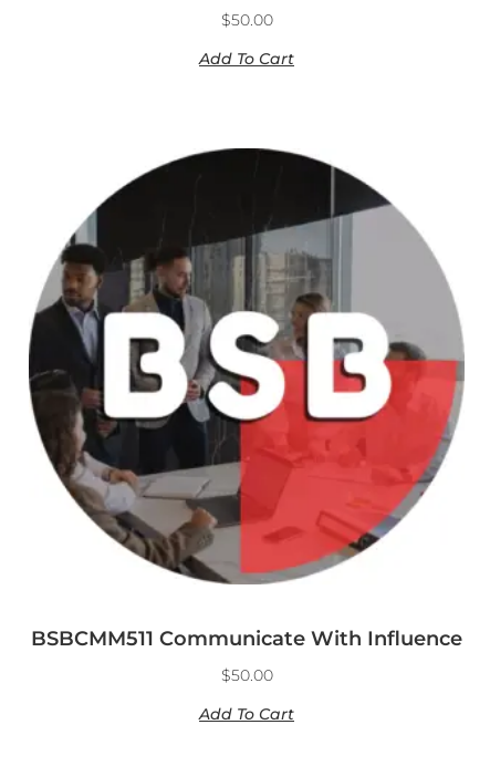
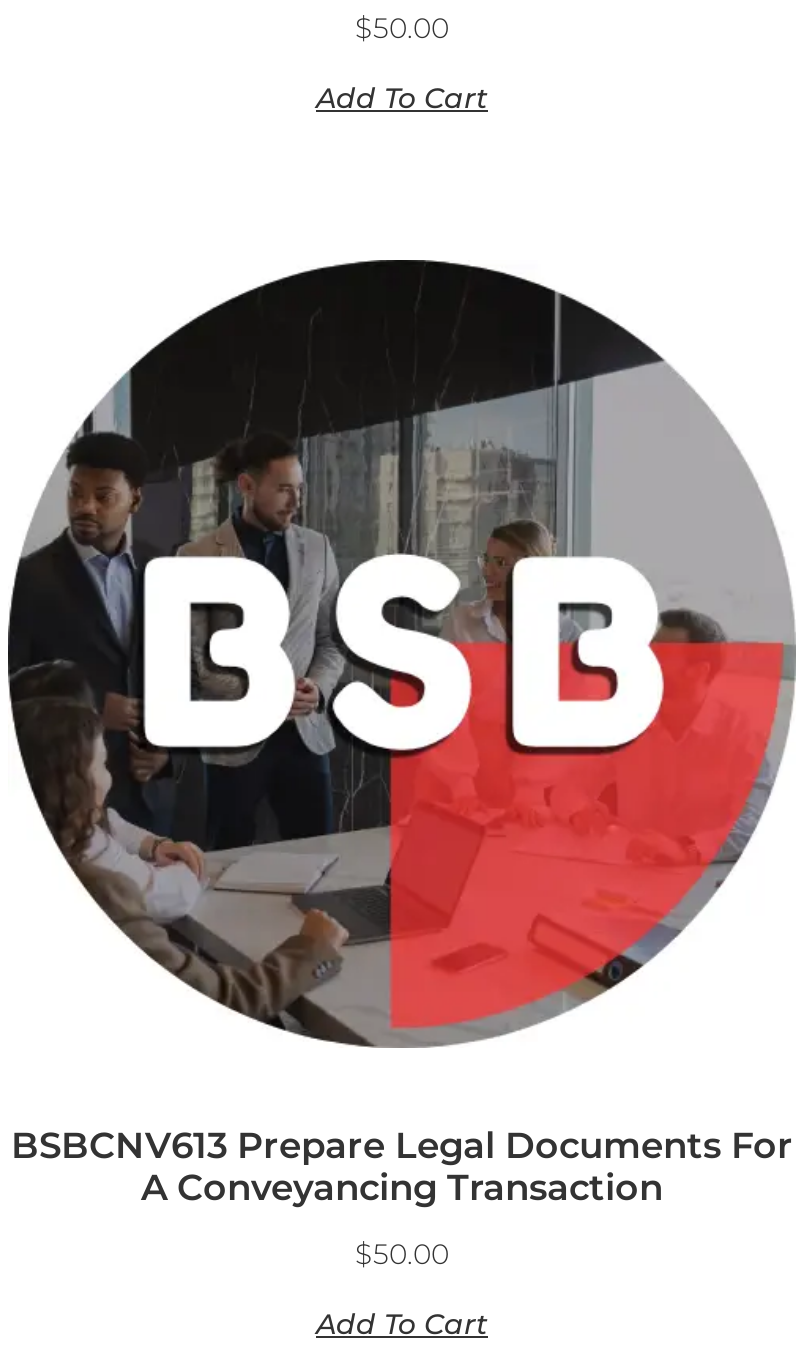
[31,627,462,651] BSBCMM511 Communicate With Influence -> [11,1124,793,1210] BSBCNV613 Prepare Legal Documents For | A Conveyancing Transaction

